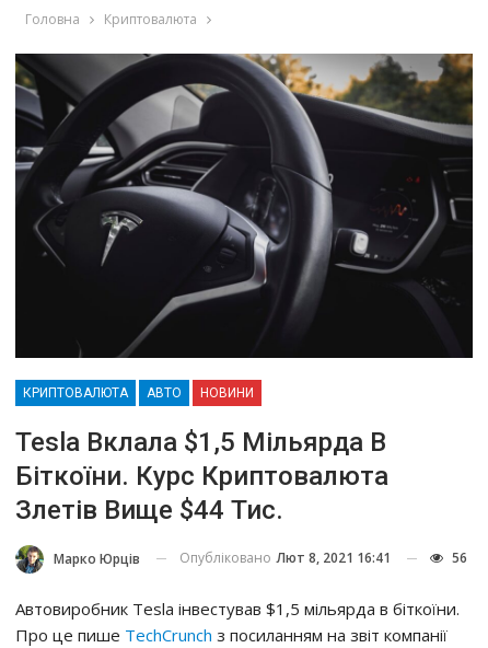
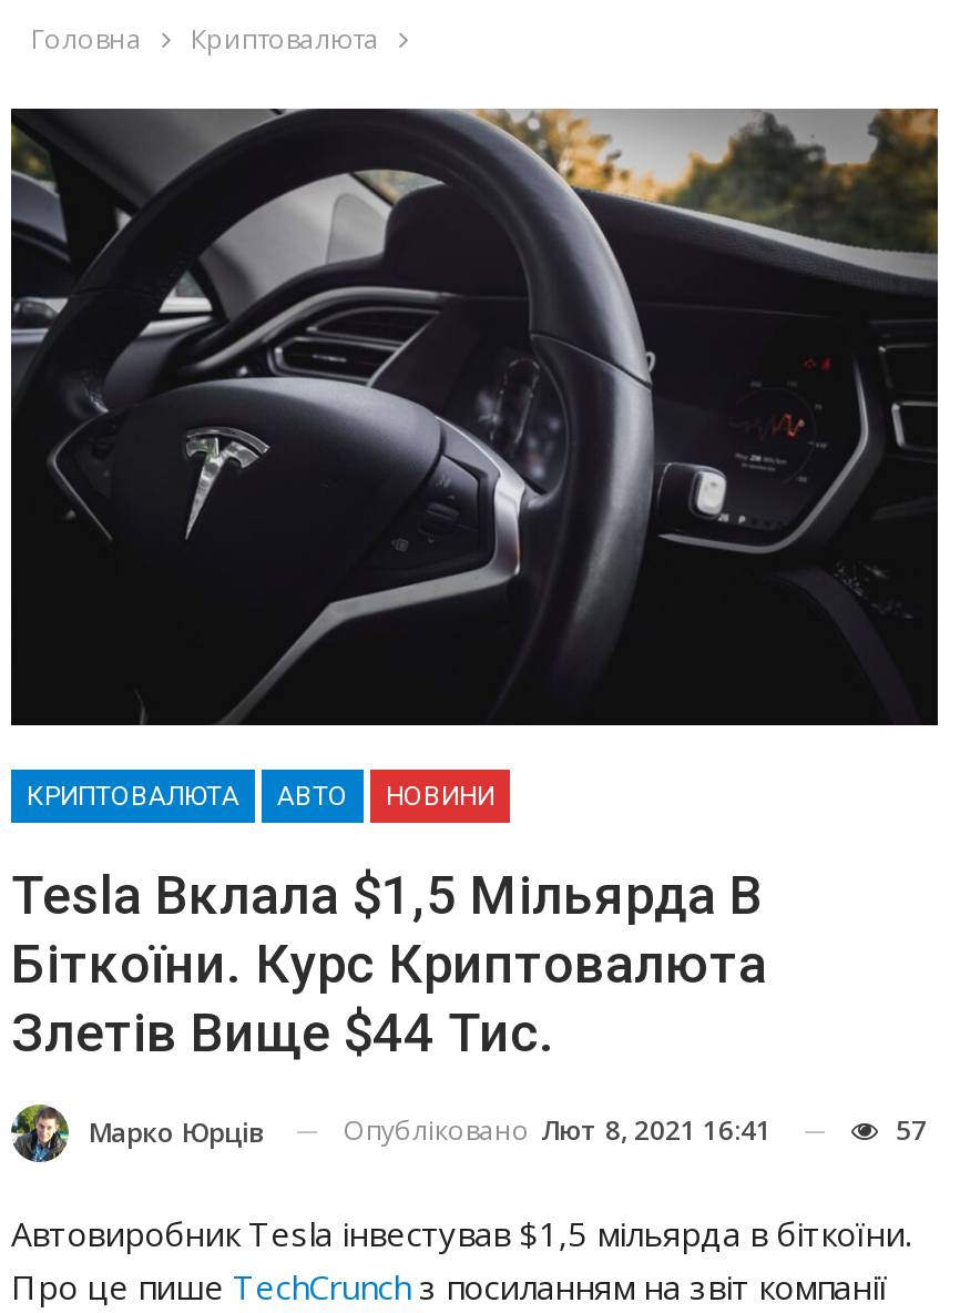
[452,549,467,567] 56 -> [896,1112,927,1149] 57

